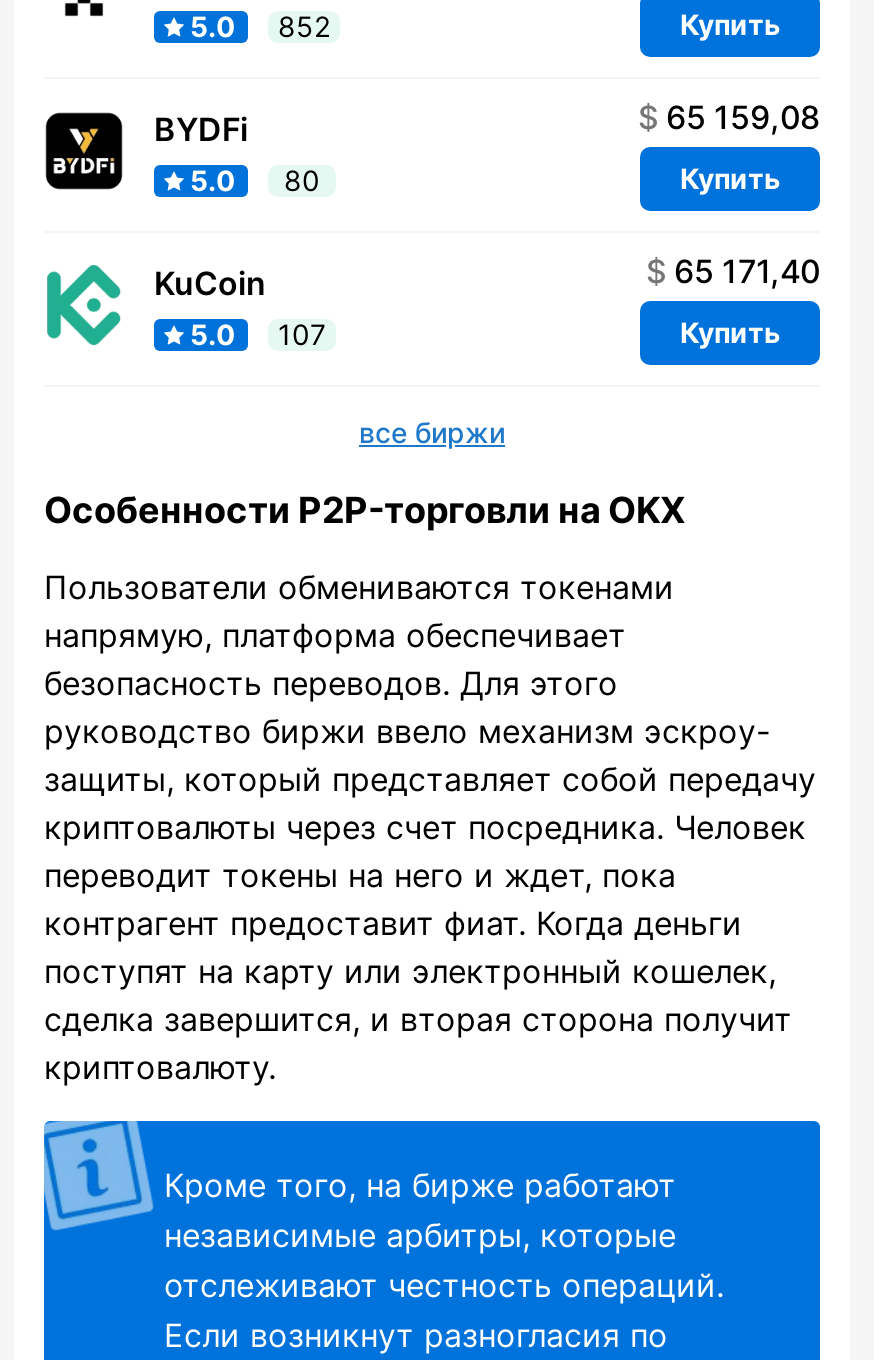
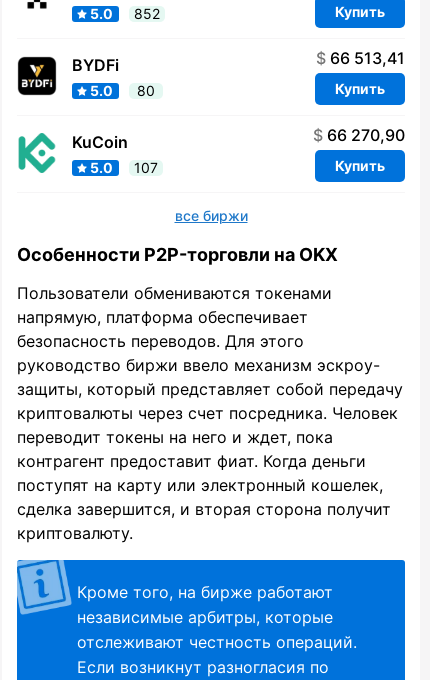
[638,97,820,137] $65 159,08 -> [316,48,405,68] $66 513,41
[646,251,820,291] $65 171,40 -> [313,125,405,145] $66 270,90

